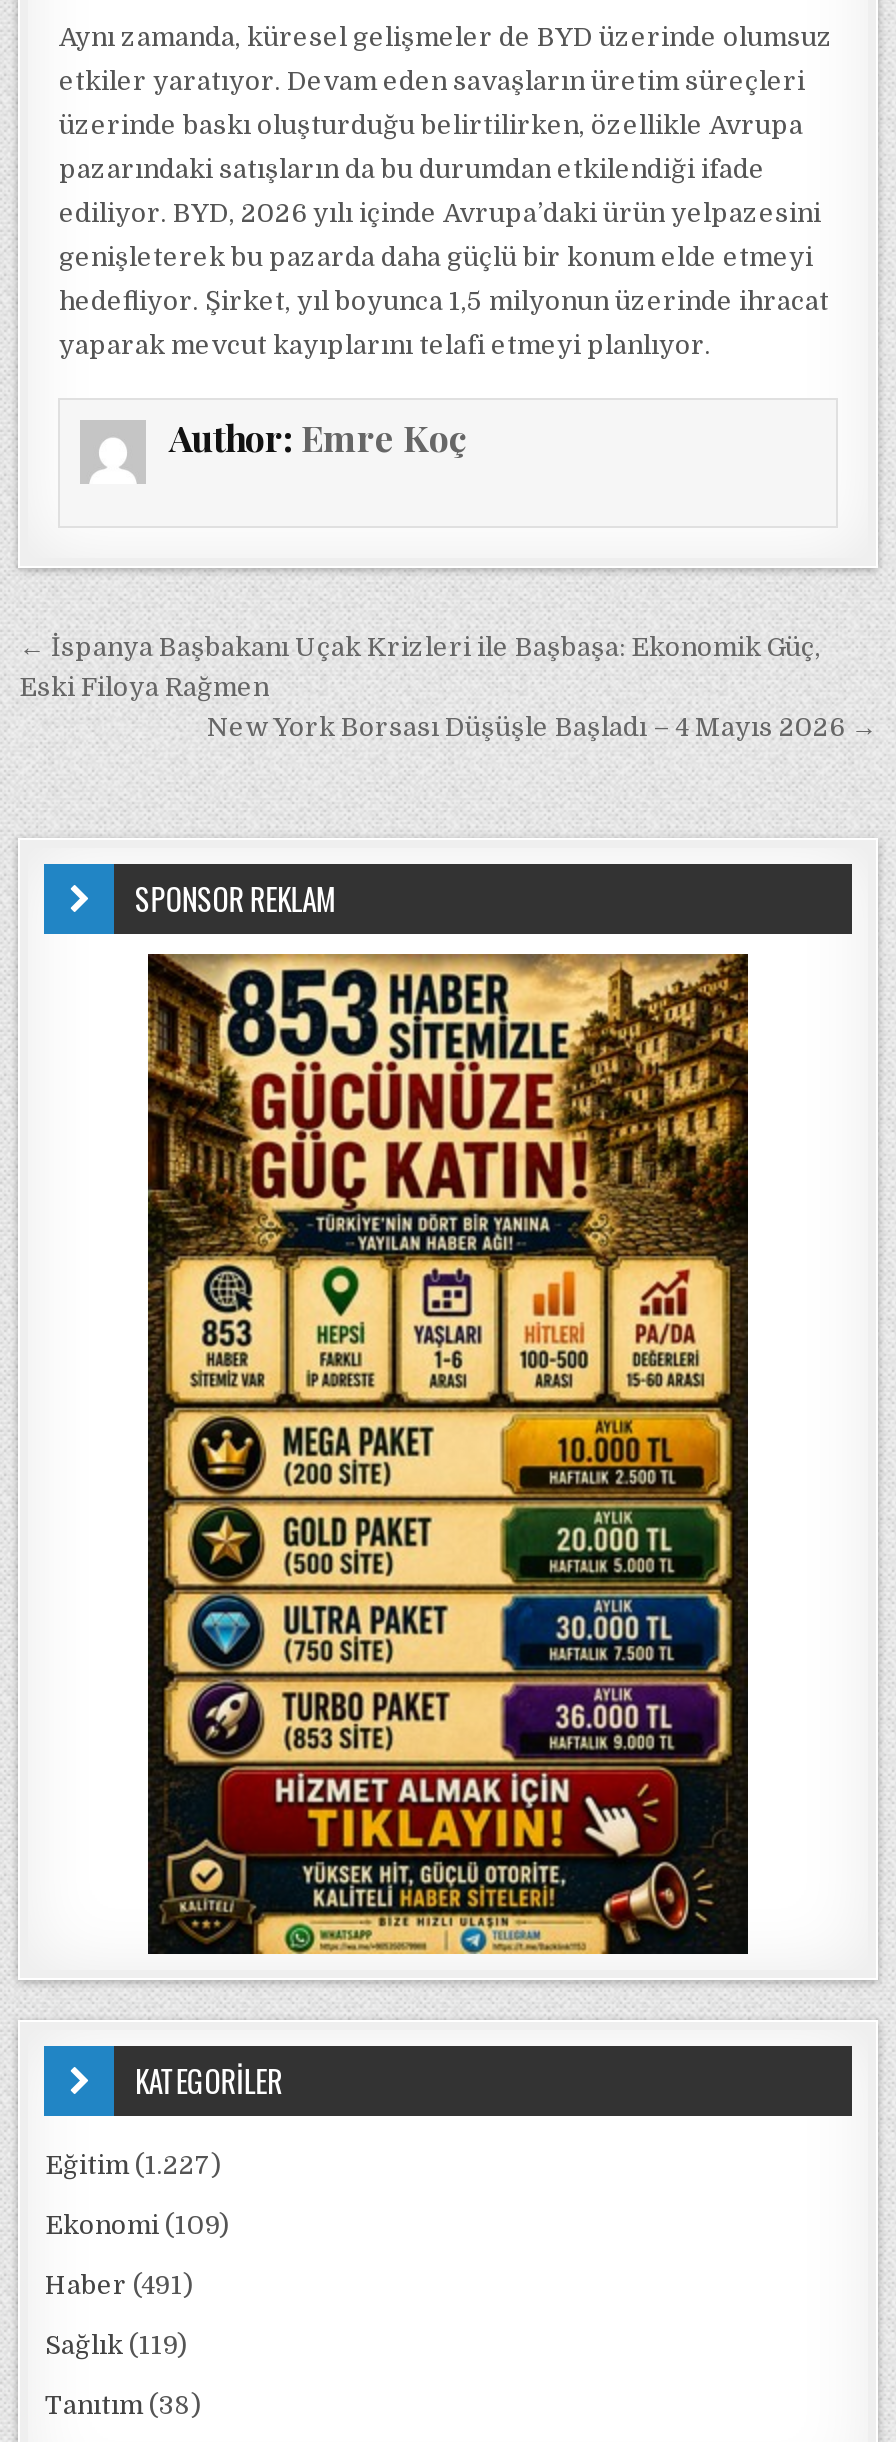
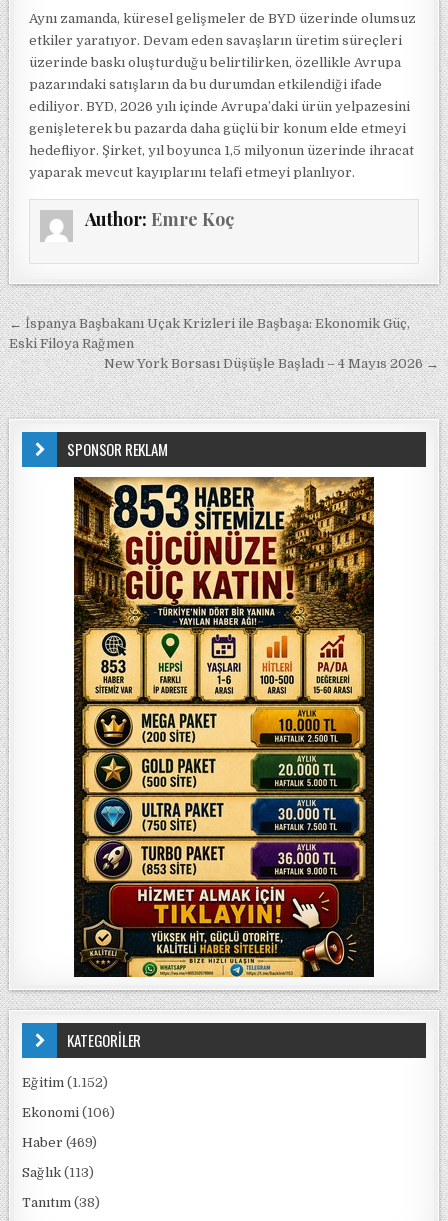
[45,2150,221,2180] Eğitim (1.227) -> [22,1075,108,1090] Eğitim (1.152)
[45,2210,229,2240] Ekonomi (109) -> [22,1105,115,1120] Ekonomi (106)
[45,2270,193,2300] Haber (491) -> [22,1135,97,1150] Haber (469)
[45,2330,187,2360] Sağlık (119) -> [22,1165,94,1180] Sağlık (113)

